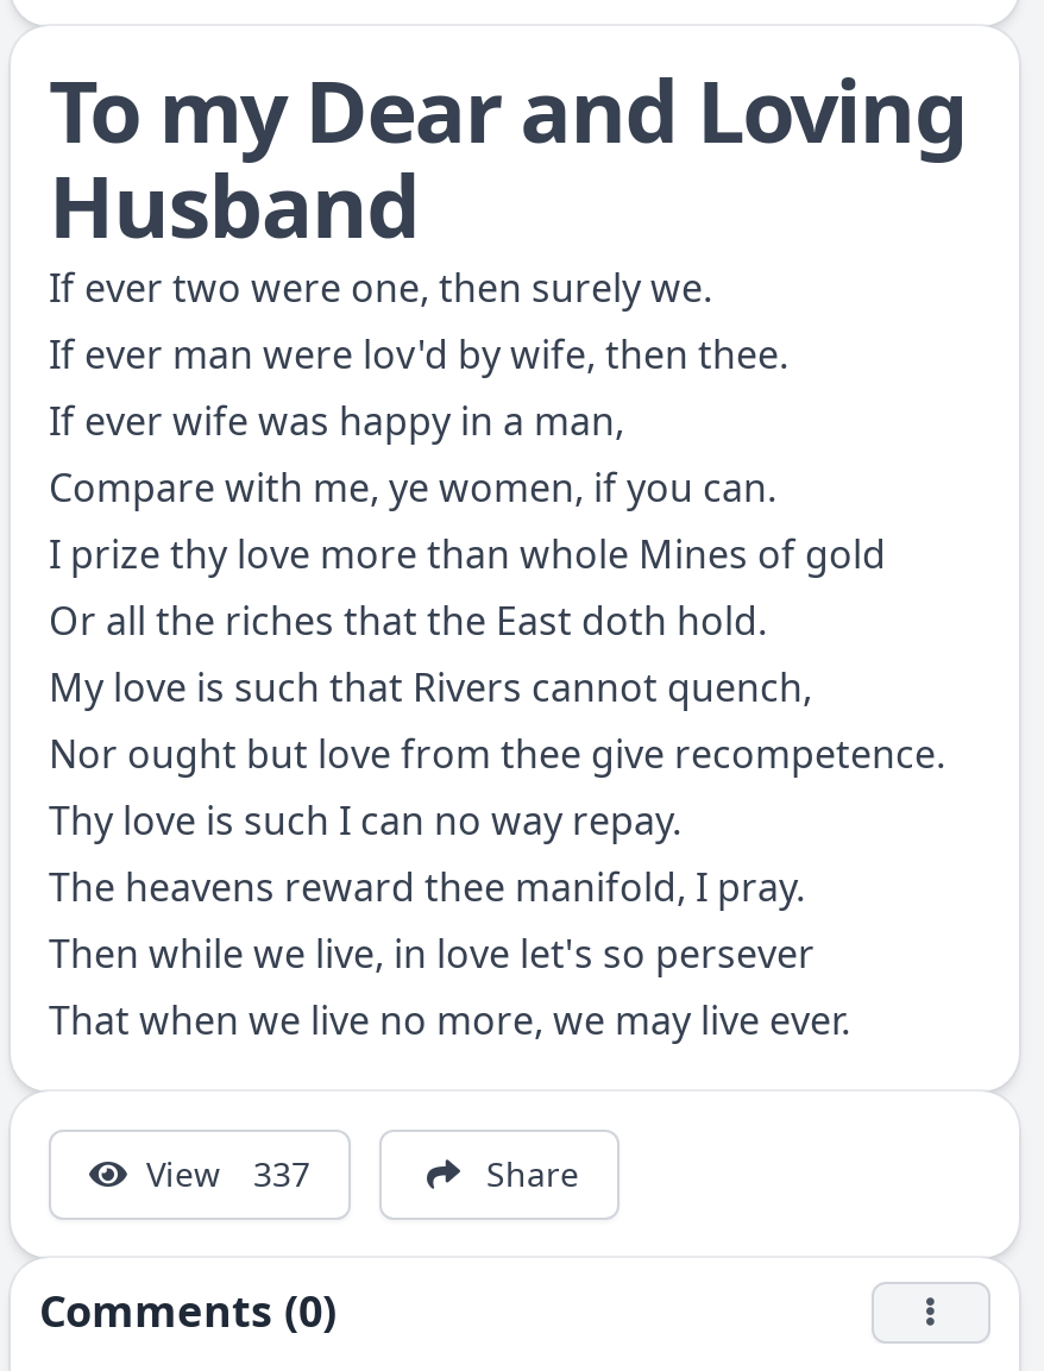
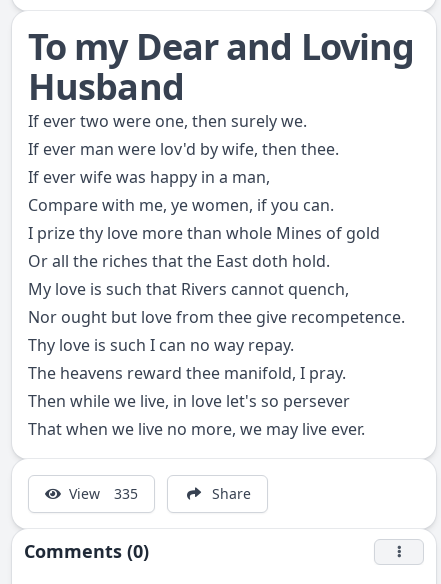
[146,1151,310,1196] View 337 -> [69,484,138,503] View 335

